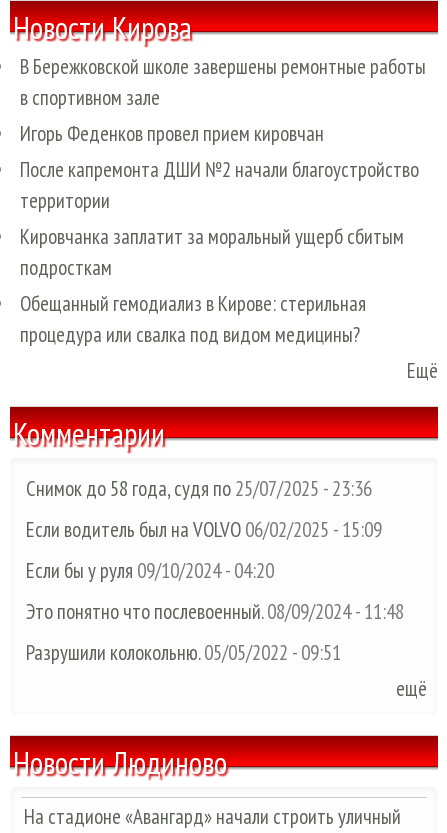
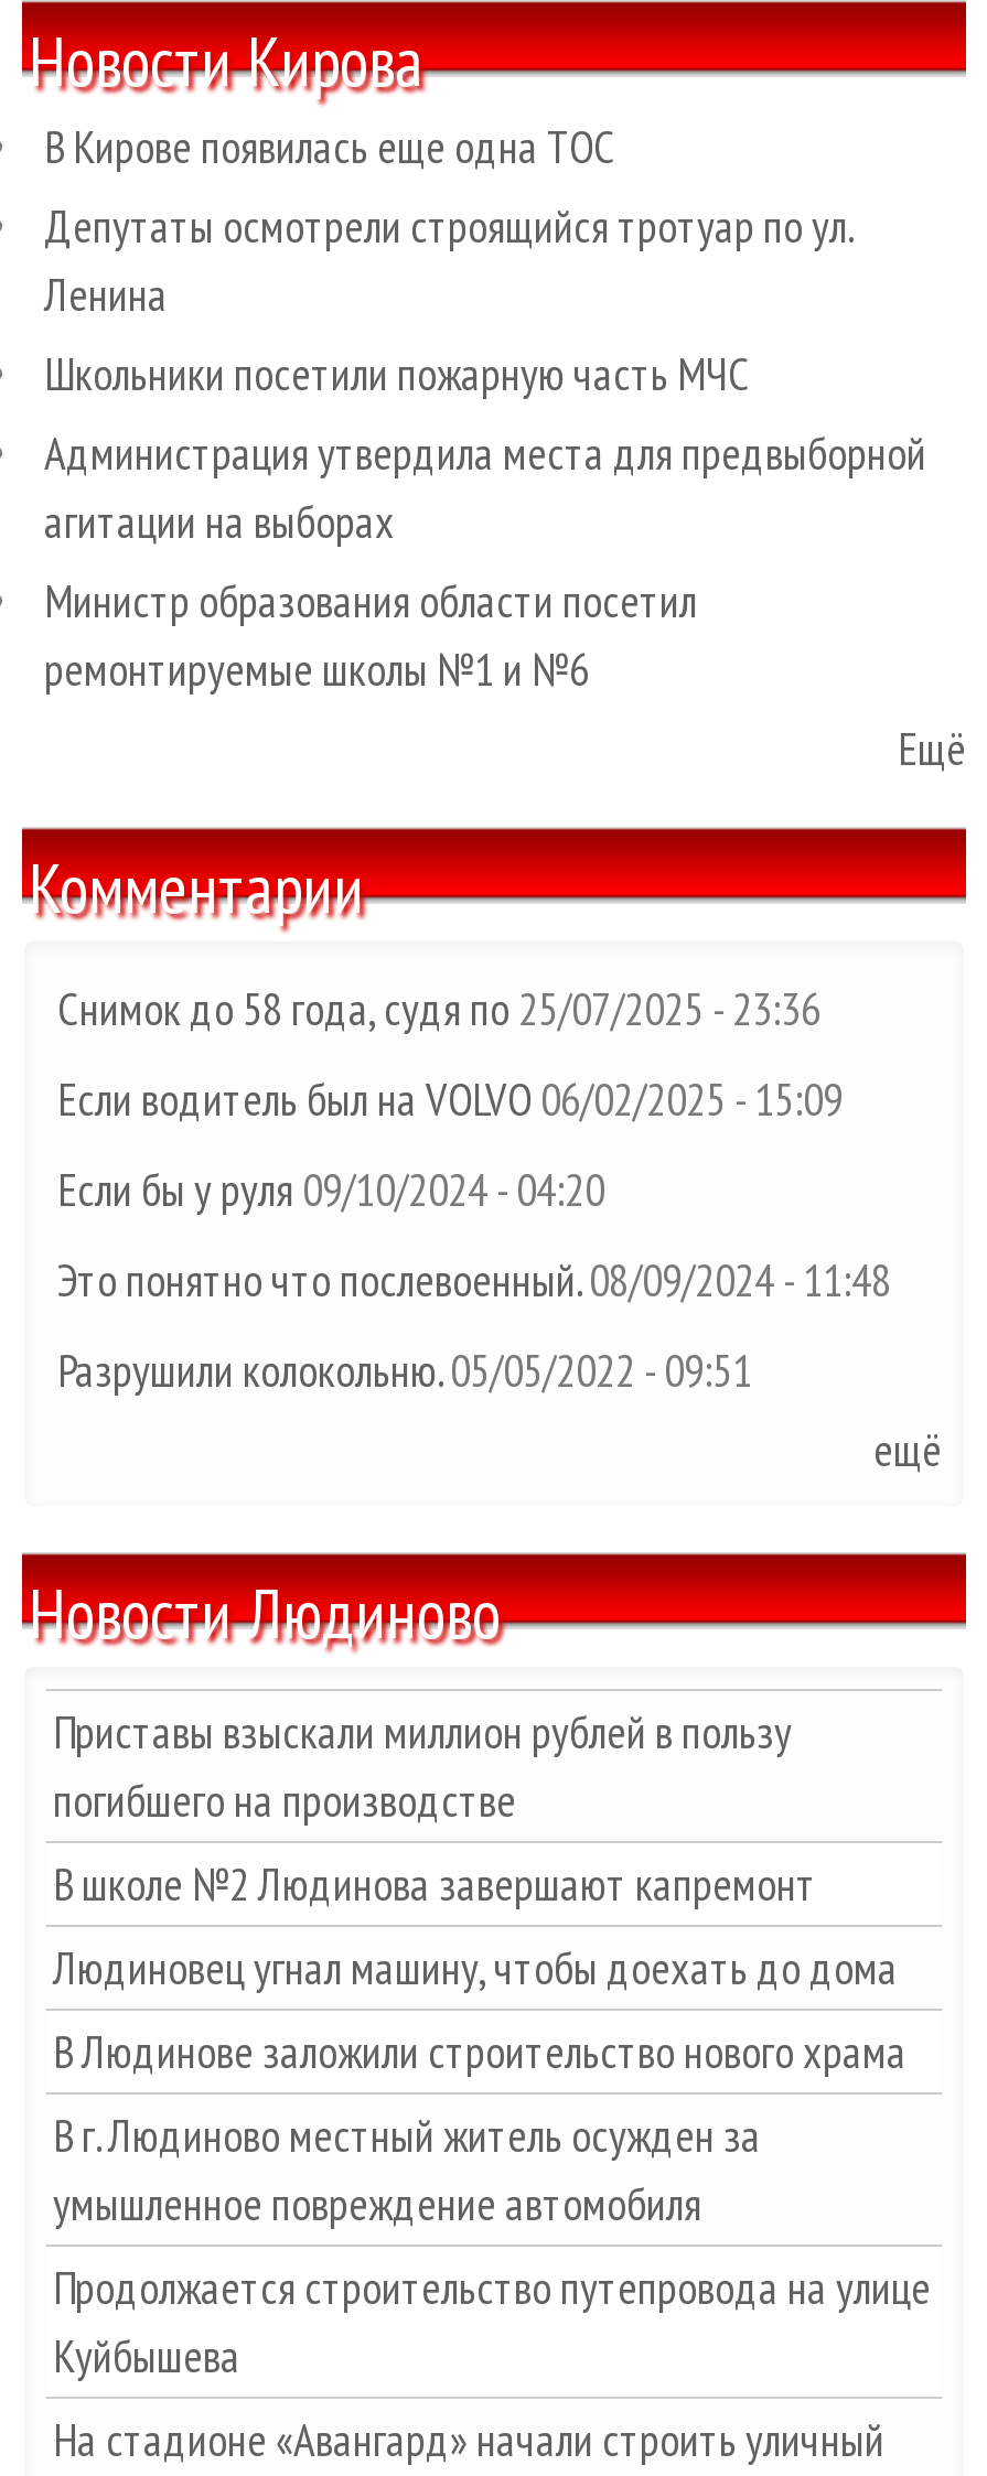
[20,53,426,348] В Бережковской школе завершены ремонтные работы | в спортивном зале | Игорь Феденков провел прием кировчан | После капремонта ДШИ №2 начали благоустройство | территории | Кировчанка заплатит за моральный ущерб сбитым | подросткам | Обещанный гемодиализ в Кирове: стерильная | процедура или свалка под видом медицины? -> [44,117,926,699] В Кирове появилась еще одна ТОС | Депутаты осмотрели строящийся тротуар по ул. | Ленина | Школьники посетили пожарную часть МЧС | Администрация утвердила места для предвыборной | агитации на выборах | Министр образования области посетил | ремонтируемые школы №1 и №6
moved [13,357,438,783] -> [29,719,966,1658]: Ещё | Снимок до 58 года, судя по 25/07/2025 - 23:36 | Если водитель был на VOLVO 06/02/2025 - 15:09 | Если бы у руля 09/10/2024 - 04:20 | Это понятно что послевоенный.08/09/2024 - 11:48 | Разрушили колокольню.05/05/2022 - 09:51 | ещё | Новости Людиново
none -> [53,1703,931,2386] Приставы взыскали миллион рублей в пользу | погибшего на производстве | В школе №2 Людинова завершают капремонт | Людиновец угнал машину, чтобы доехать до дома | В Людинове заложили строительство нового храма | В г. Людиново местный житель осужден за | умышленное повреждение автомобиля | Продолжается строительство путепровода на улице | Куйбышева

